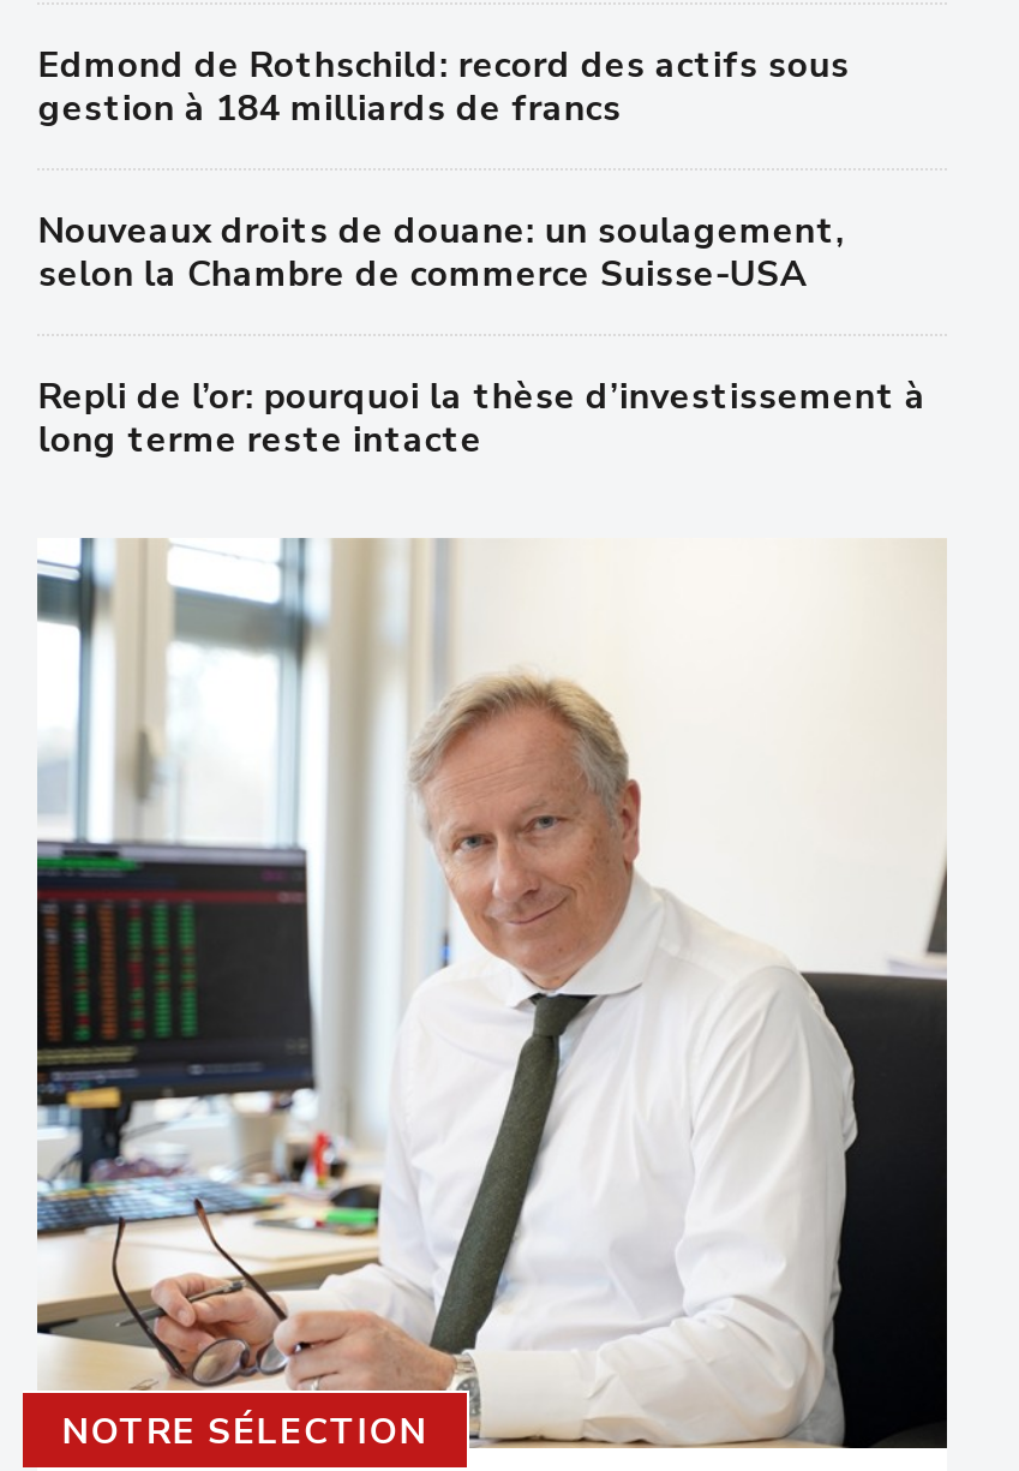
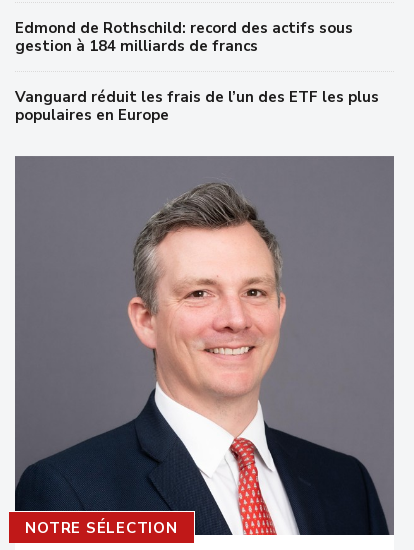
[38,208,926,464] Nouveaux droits de douane: un soulagement, | selon la Chambre de commerce Suisse-USA | Repli de l’or: pourquoi la thèse d’investissement à | long terme reste intacte -> [15,87,379,125] Vanguard réduit les frais de l’un des ETF les plus | populaires en Europe
[37,538,947,1451] [image] -> [14,184,395,536] [image]

